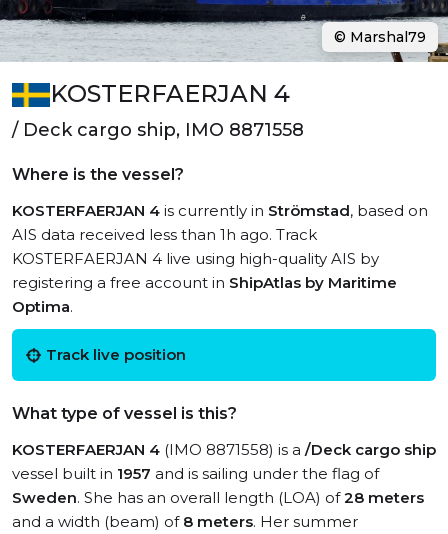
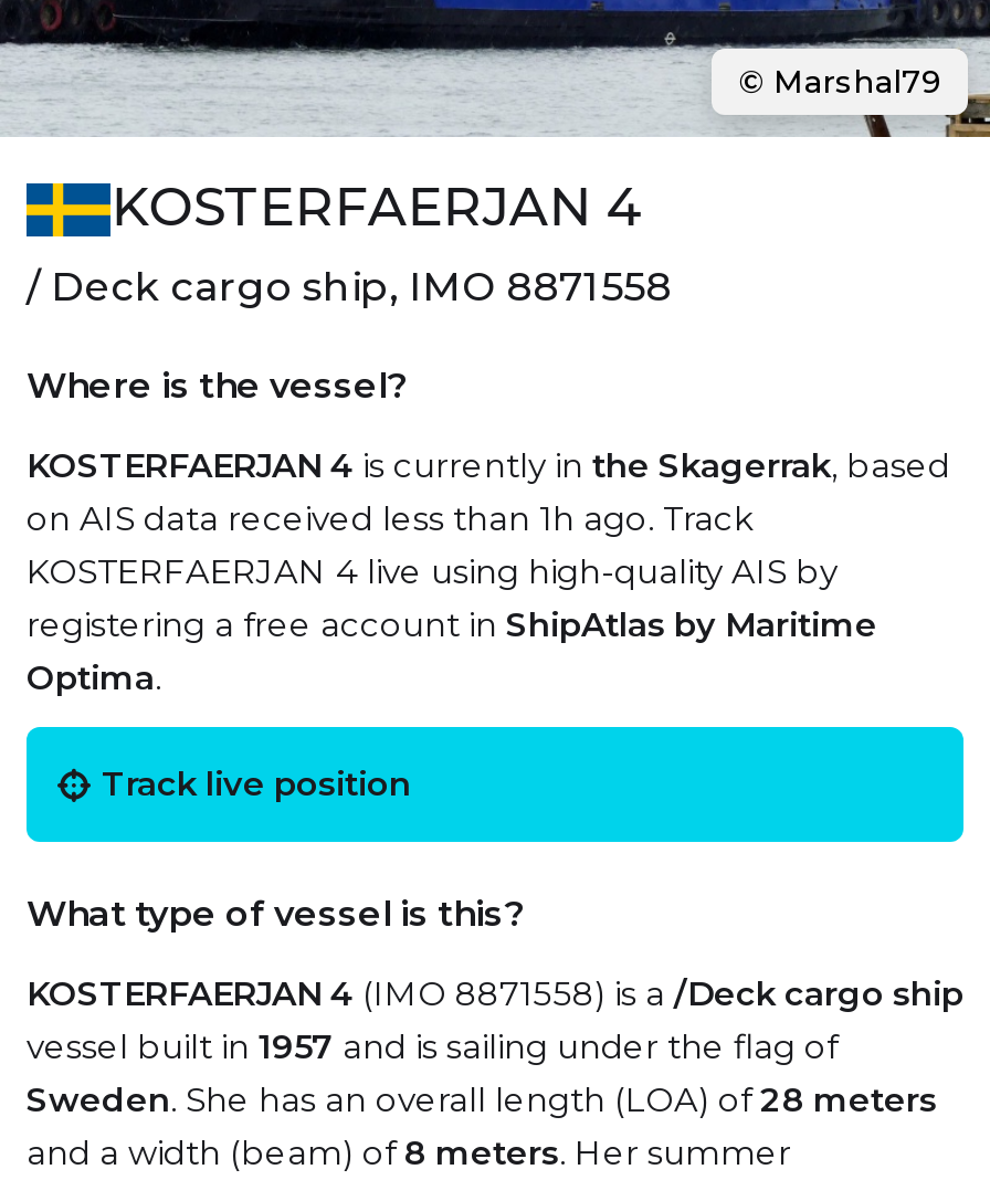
[12,201,428,244] KOSTERFAERJAN 4 is currently in Strömstad, based on | AIS data received less than 1h ago. Track -> [27,444,950,539] KOSTERFAERJAN 4 is currently in the Skagerrak, based | on AIS data received less than 1h ago. Track

